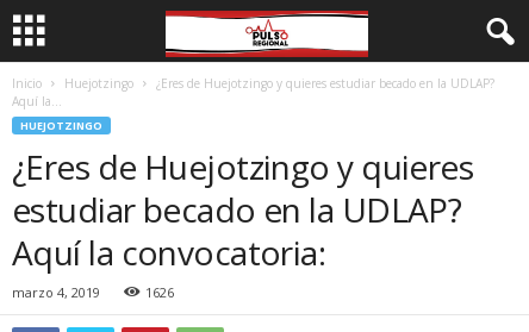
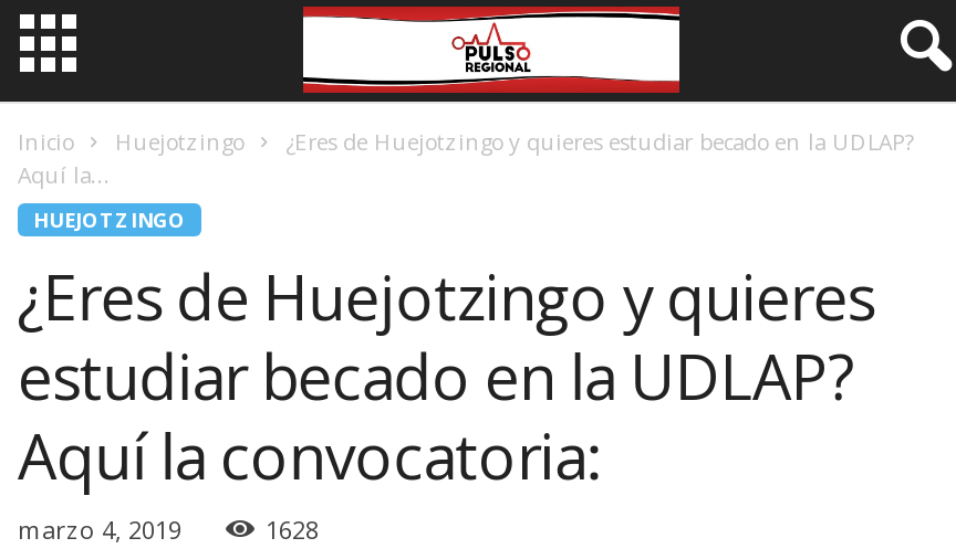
[145,283,174,301] 1626 -> [266,513,319,546] 1628

